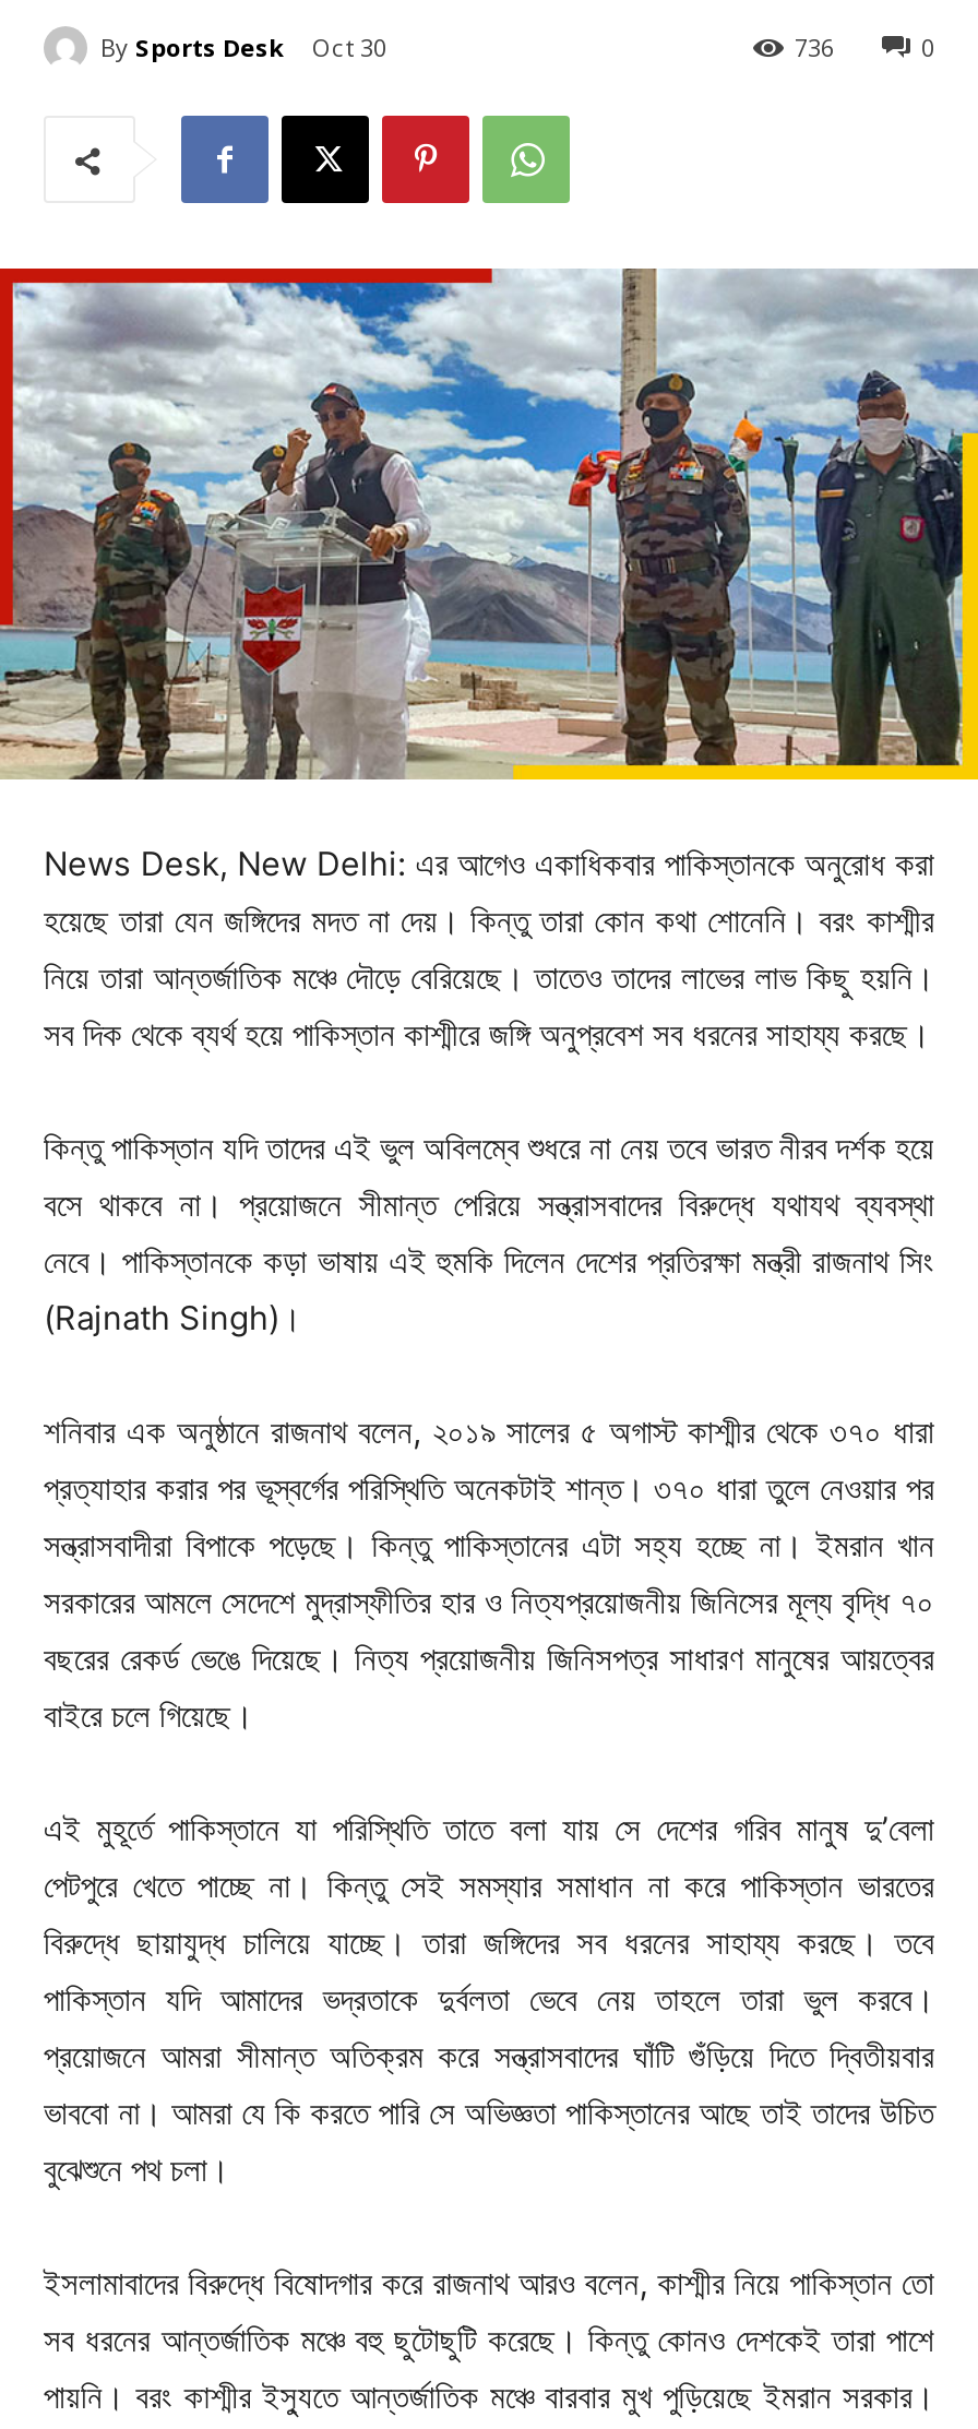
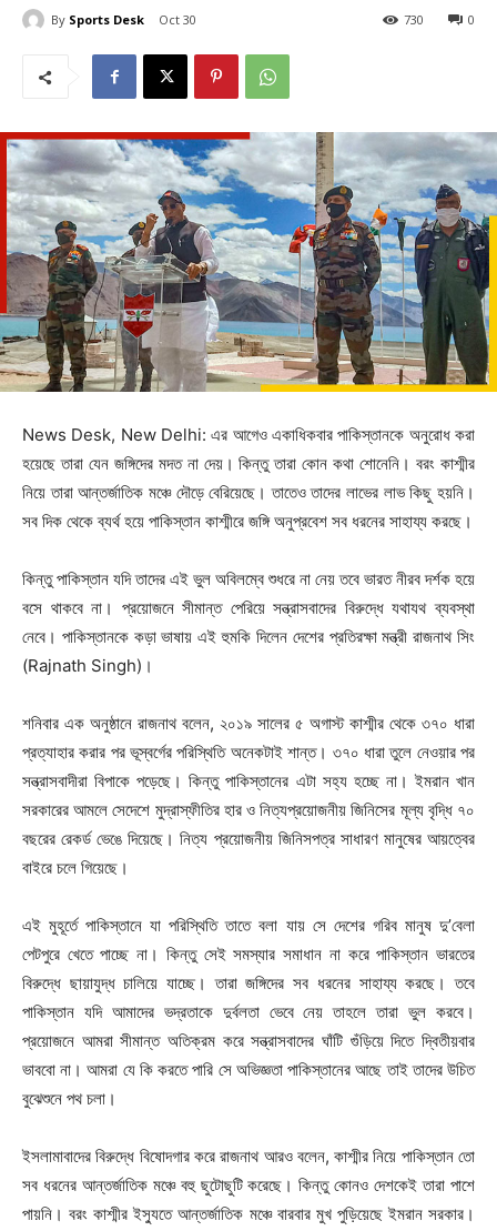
[795,31,834,64] 736 -> [404,11,424,28] 730

